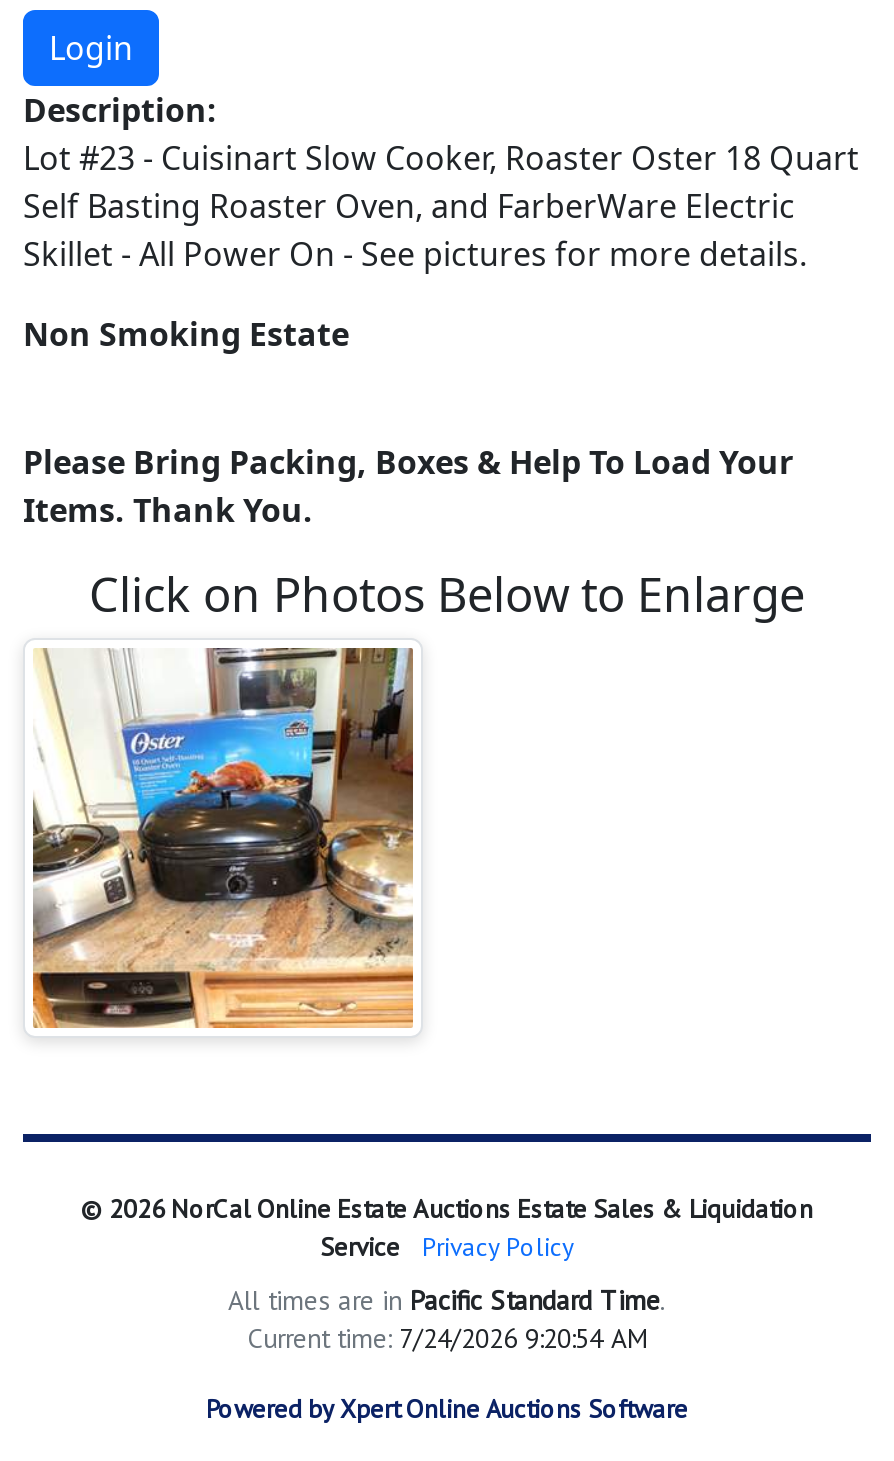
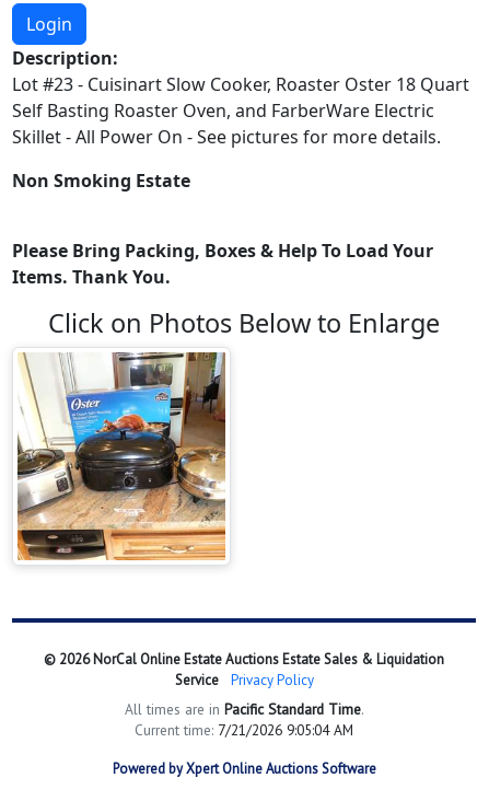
[247,1320,647,1356] Current time: 7/24/2026 9:20:54 AM -> [135,720,353,740] Current time: 7/21/2026 9:05:04 AM

